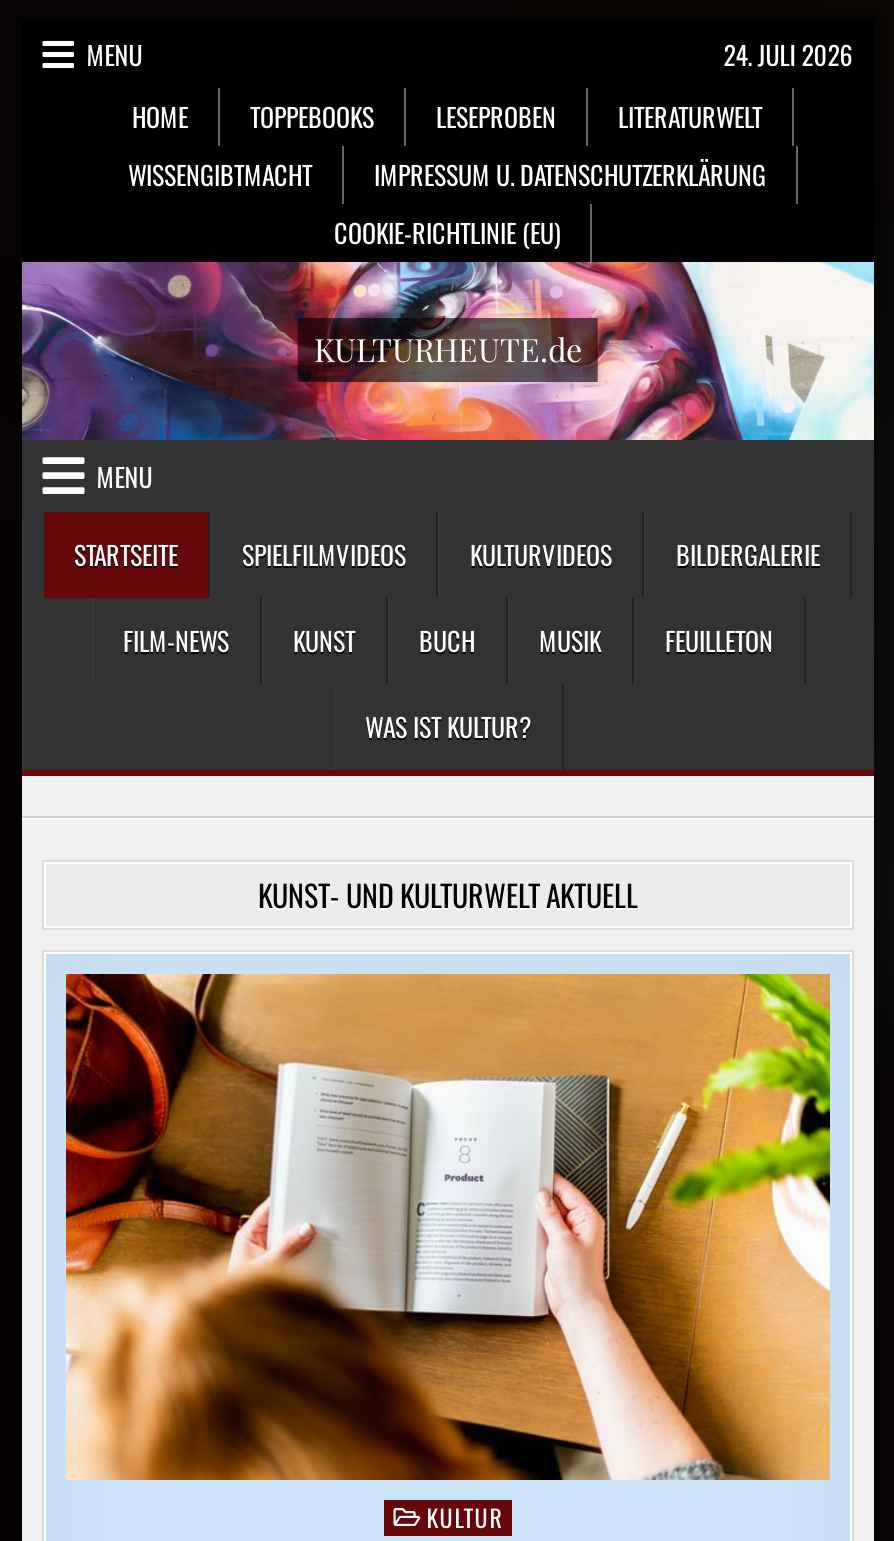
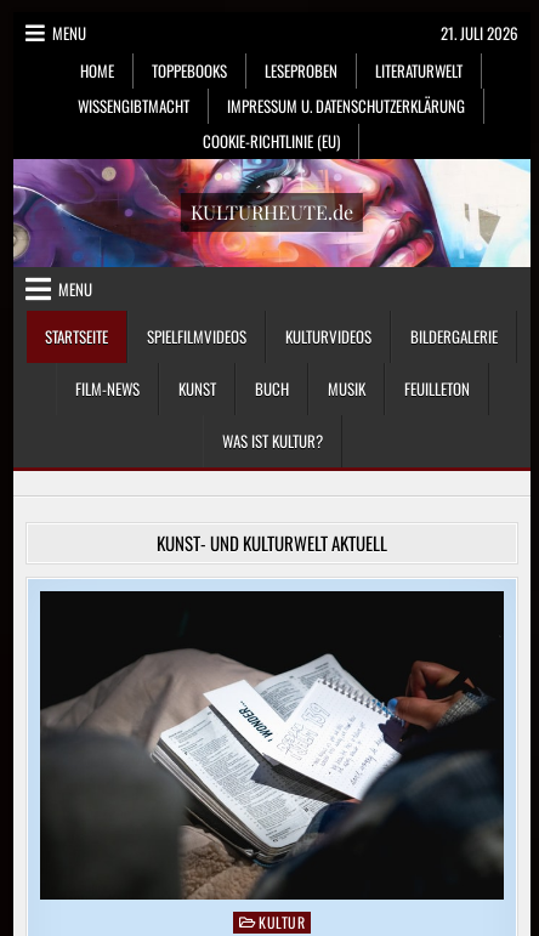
[724,34,854,74] 24. JULI 2026 -> [440,21,518,45] 21. JULI 2026
[64,972,832,1482] [image] -> [39,590,505,901] [image]

